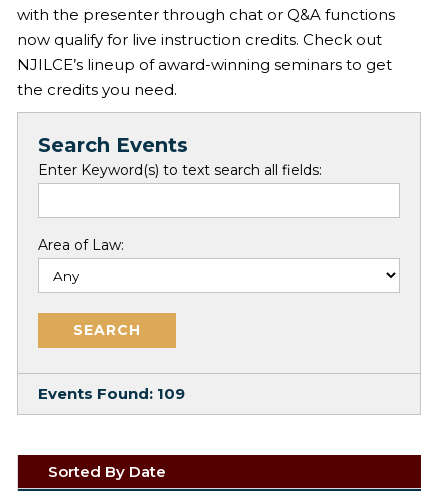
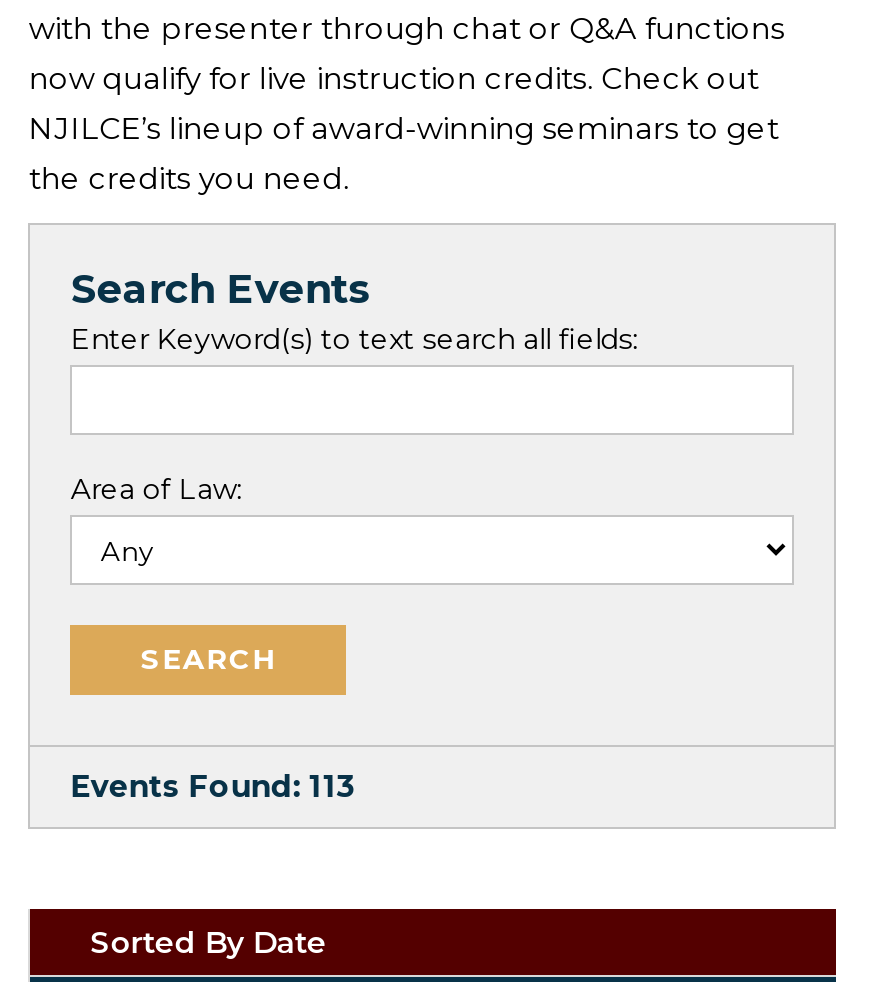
[38,384,185,403] Events Found: 109 -> [71,767,357,805] Events Found: 113

